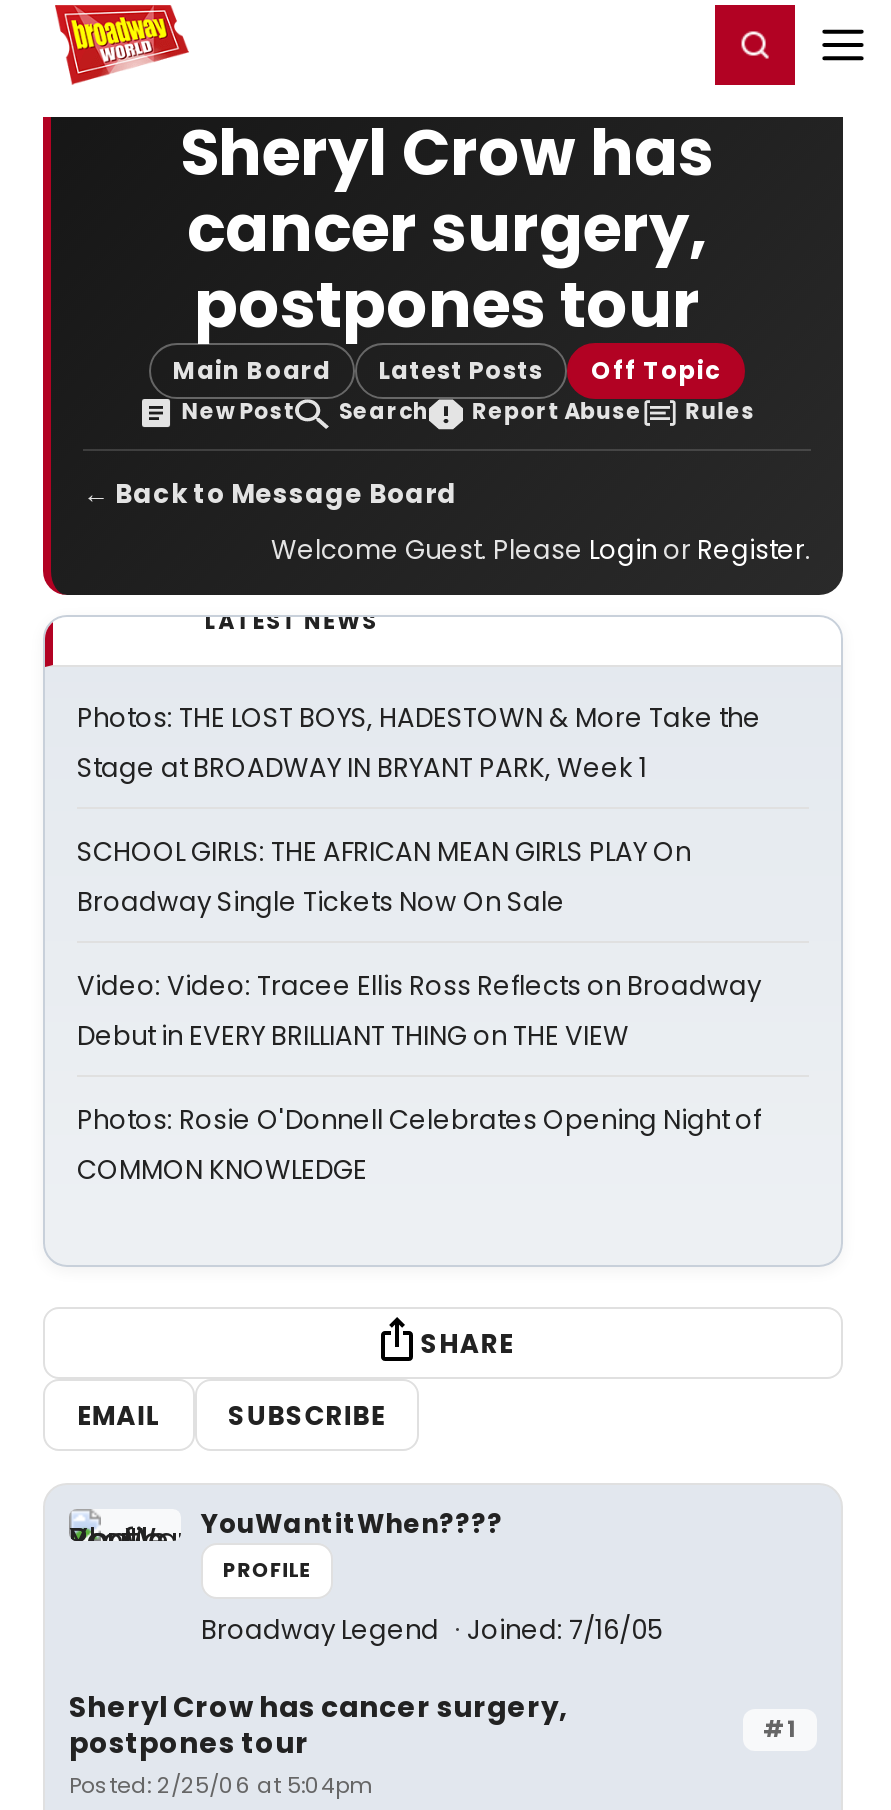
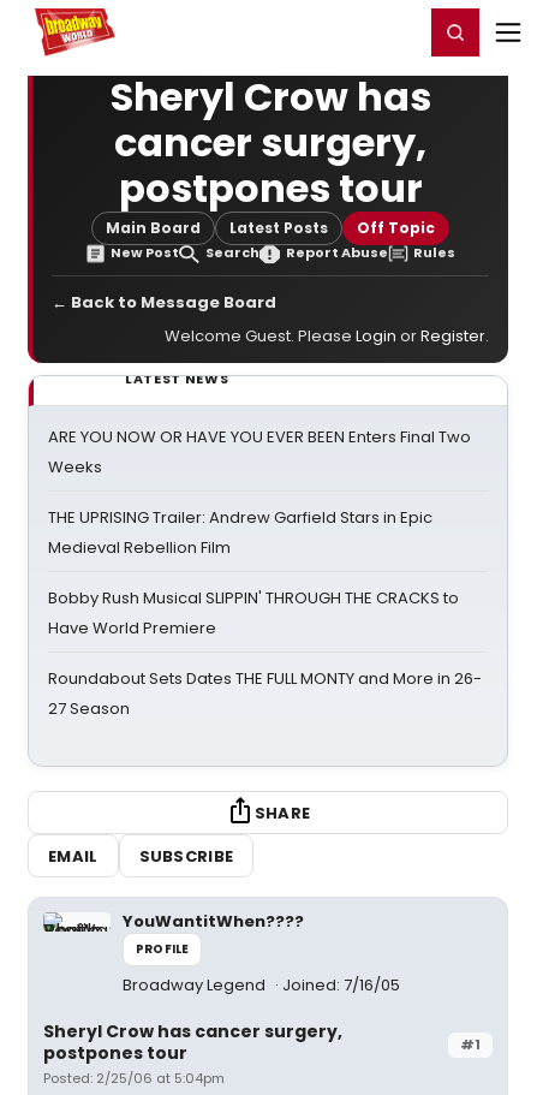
[77,699,761,787] Photos: THE LOST BOYS, HADESTOWN & More Take the | Stage at BROADWAY IN BRYANT PARK, Week 1 -> [48,425,471,478] ARE YOU NOW OR HAVE YOU EVER BEEN Enters Final Two | Weeks
[77,833,691,921] SCHOOL GIRLS: THE AFRICAN MEAN GIRLS PLAY On | Broadway Single Tickets Now On Sale -> [48,506,432,559] THE UPRISING Trailer: Andrew Garfield Stars in Epic | Medieval Rebellion Film
[77,967,761,1055] Video: Video: Tracee Ellis Ross Reflects on Broadway | Debut in EVERY BRILLIANT THING on THE VIEW -> [48,587,459,639] Bobby Rush Musical SLIPPIN' THROUGH THE CRACKS to | Have World Premiere
[77,1101,761,1189] Photos: Rosie O'Donnell Celebrates Opening Night of | COMMON KNOWLEDGE -> [48,667,482,720] Roundabout Sets Dates THE FULL MONTY and More in 26- | 27 Season

